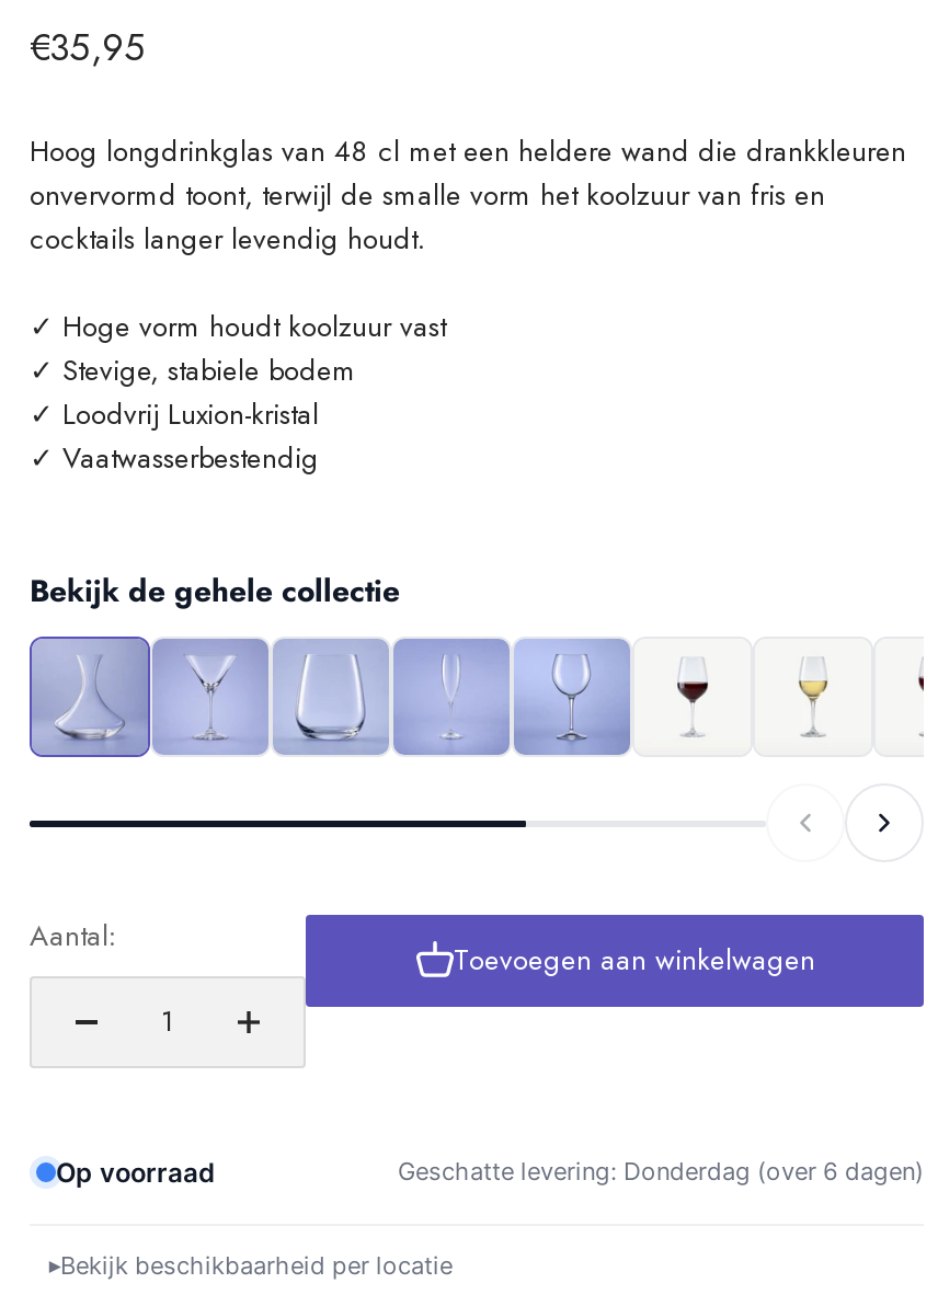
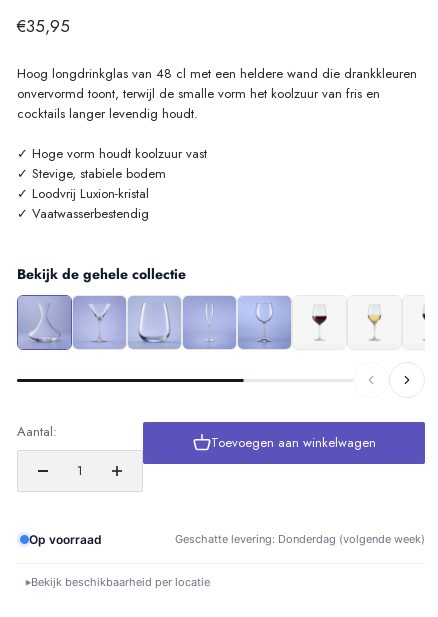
[398,1156,924,1187] Geschatte levering: Donderdag (over 6 dagen) -> [175,532,425,546] Geschatte levering: Donderdag (volgende week)

